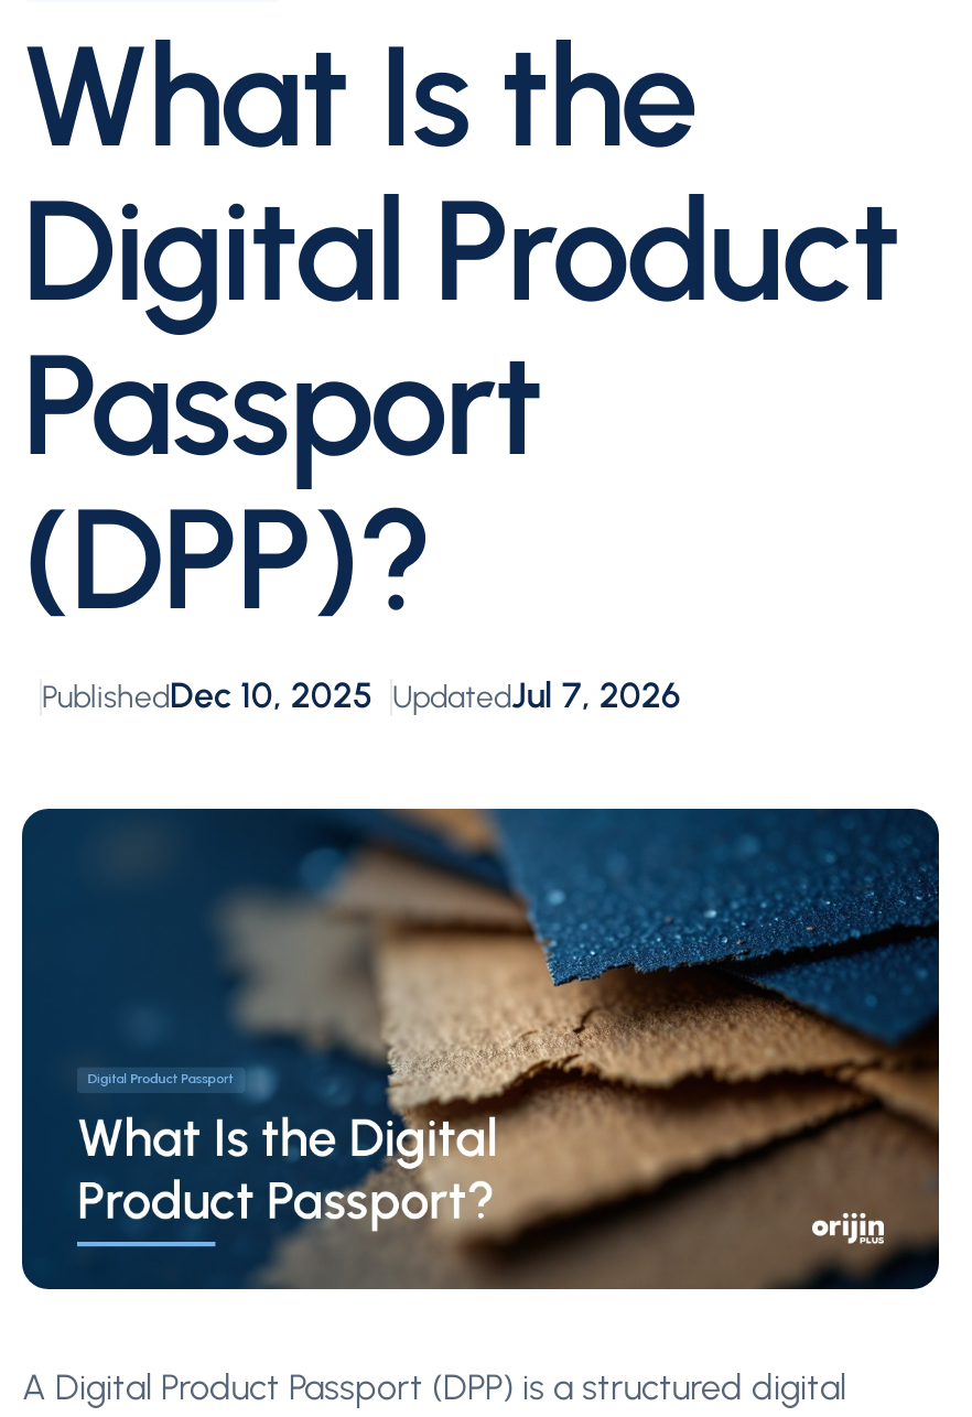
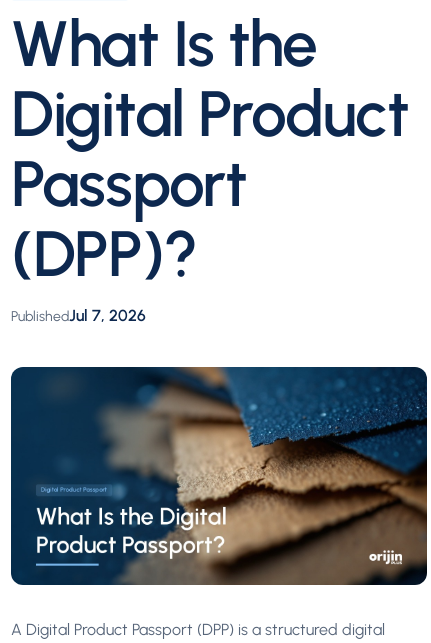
[42,674,681,716] PublishedDec 10, 2025 UpdatedJul 7, 2026 -> [11,306,146,325] PublishedJul 7, 2026

